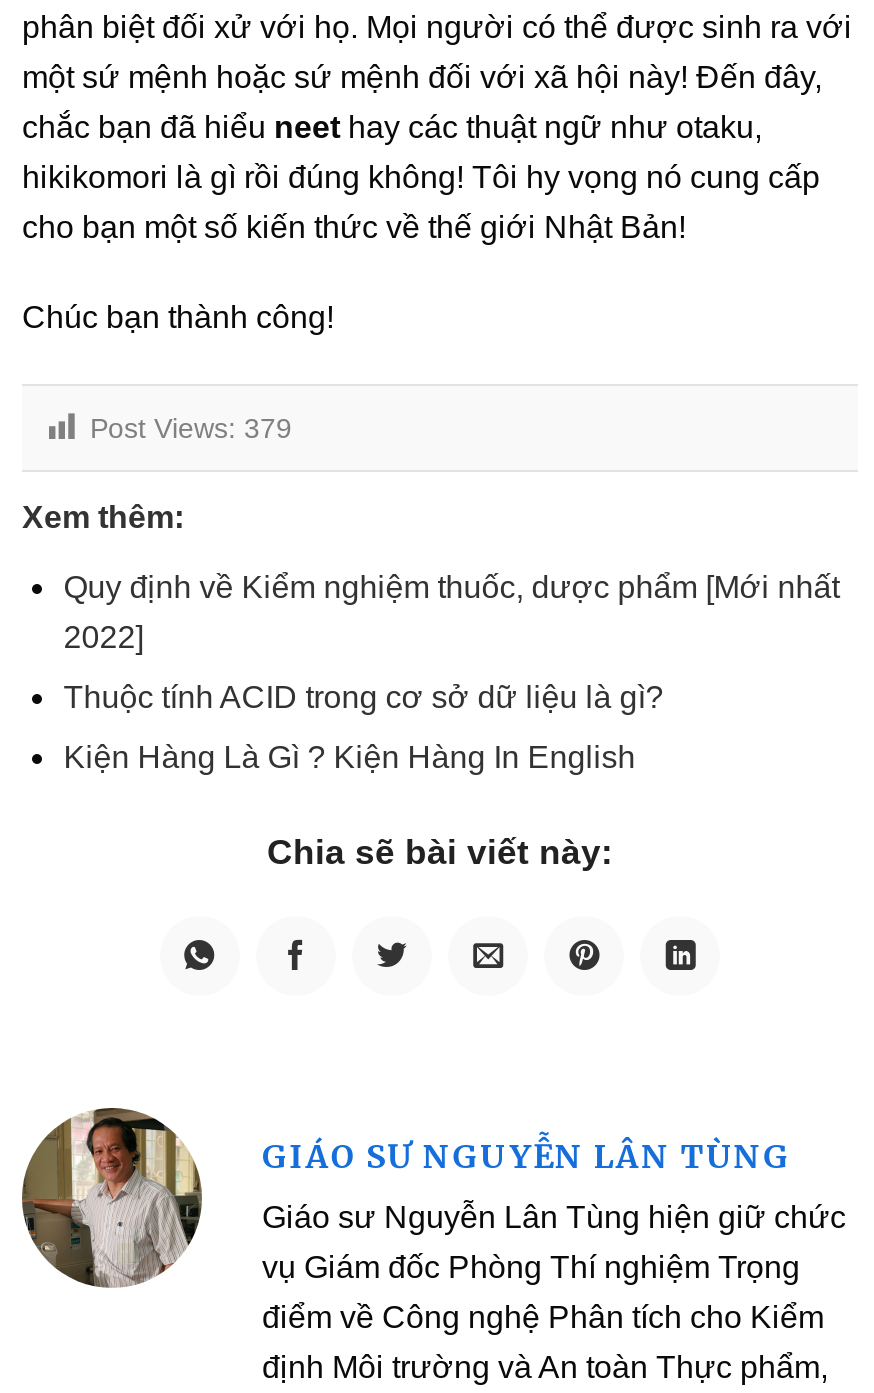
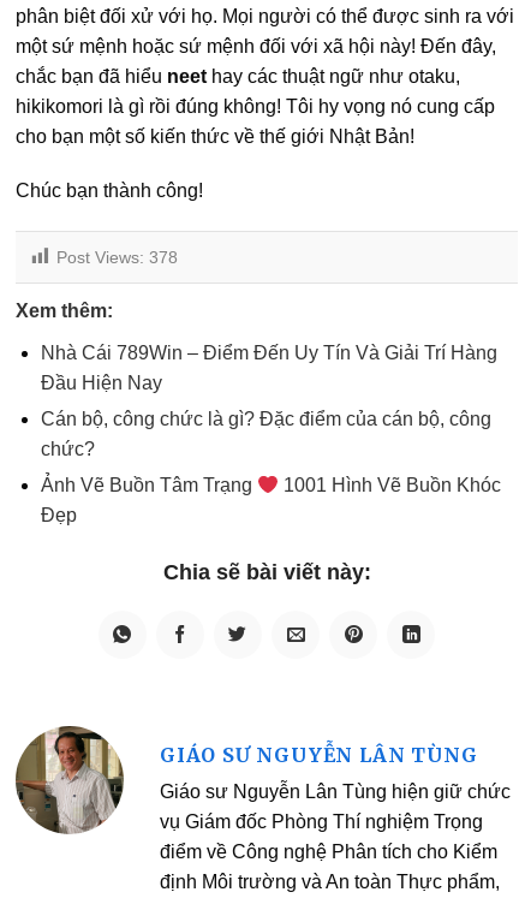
[90,412,292,444] Post Views: 379 -> [56,248,178,267] Post Views: 378
[64,571,840,775] Quy định về Kiểm nghiệm thuốc, dược phẩm [Mới nhất | 2022] | Thuộc tính ACID trong cơ sở dữ liệu là gì? | Kiện Hàng Là Gì ? Kiện Hàng In English -> [41,343,501,526] Nhà Cái 789Win – Điểm Đến Uy Tín Và Giải Trí Hàng | Đầu Hiện Nay | Cán bộ, công chức là gì? Đặc điểm của cán bộ, công | chức? | Ảnh Vẽ Buồn Tâm Trạng | 1001 Hình Vẽ Buồn Khóc | Đẹp

